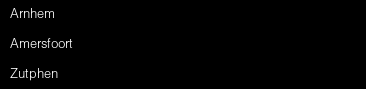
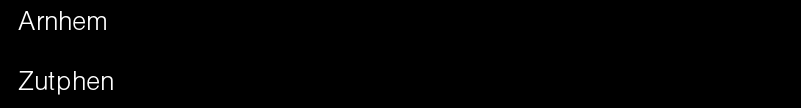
[10,39,73,50] Amersfoort -> none

